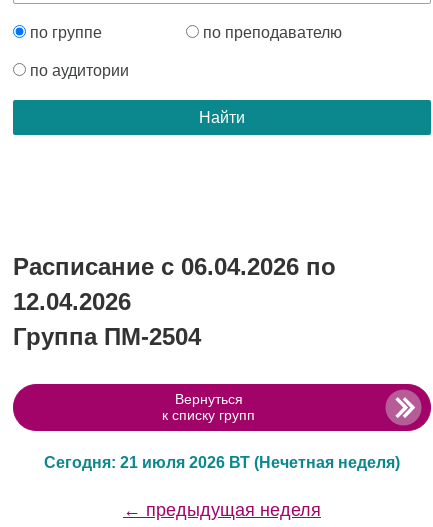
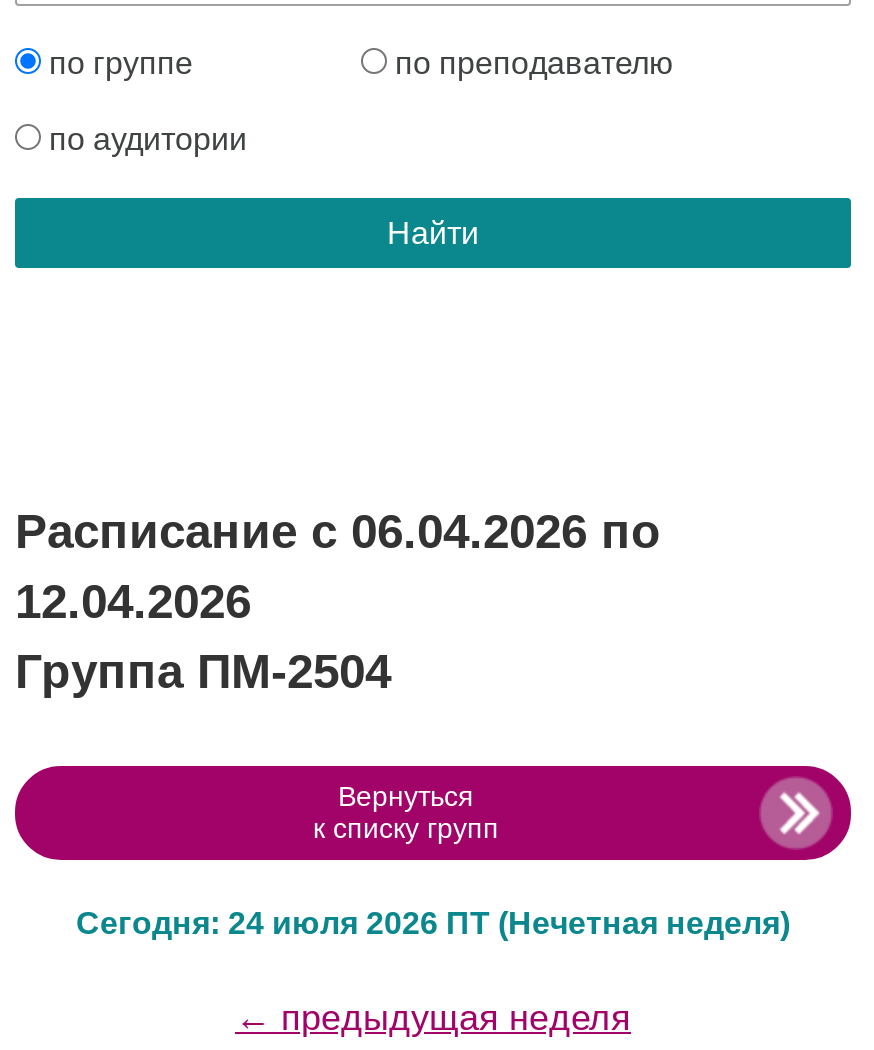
[44,454,400,471] Сегодня: 21 июля 2026 ВТ (Нечетная неделя) -> [76,906,790,940] Сегодня: 24 июля 2026 ПТ (Нечетная неделя)

